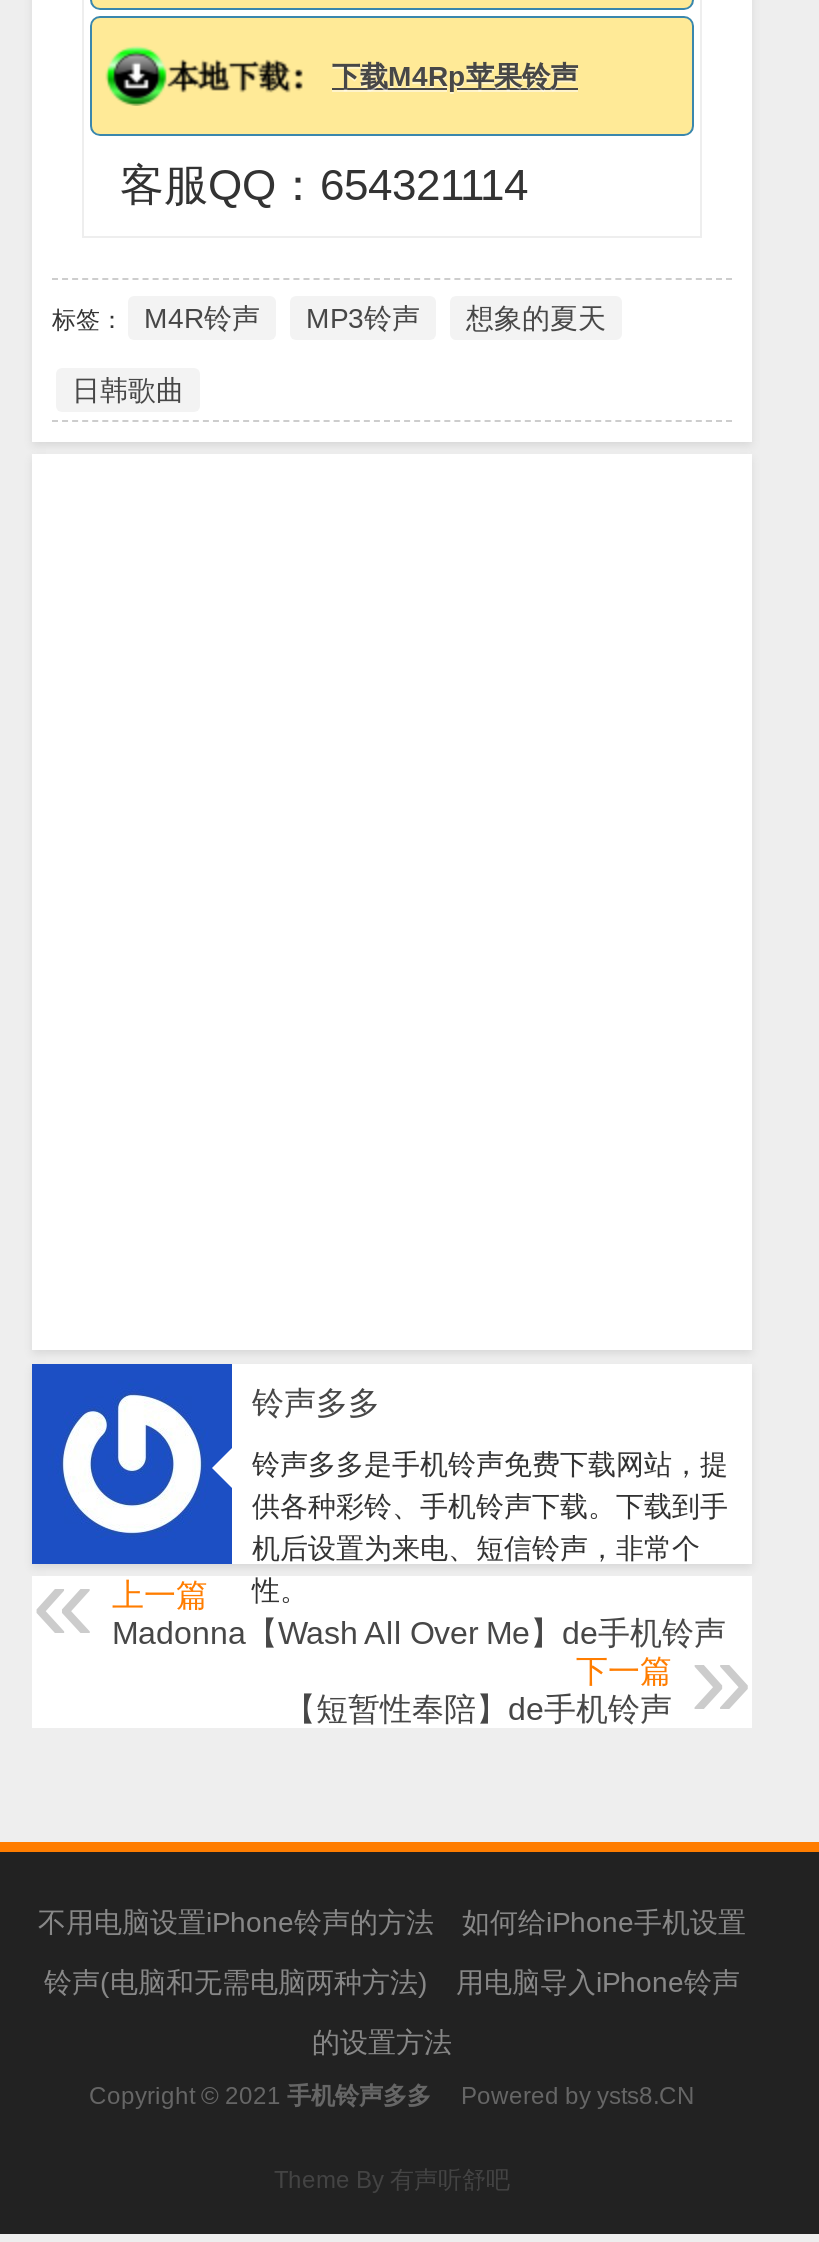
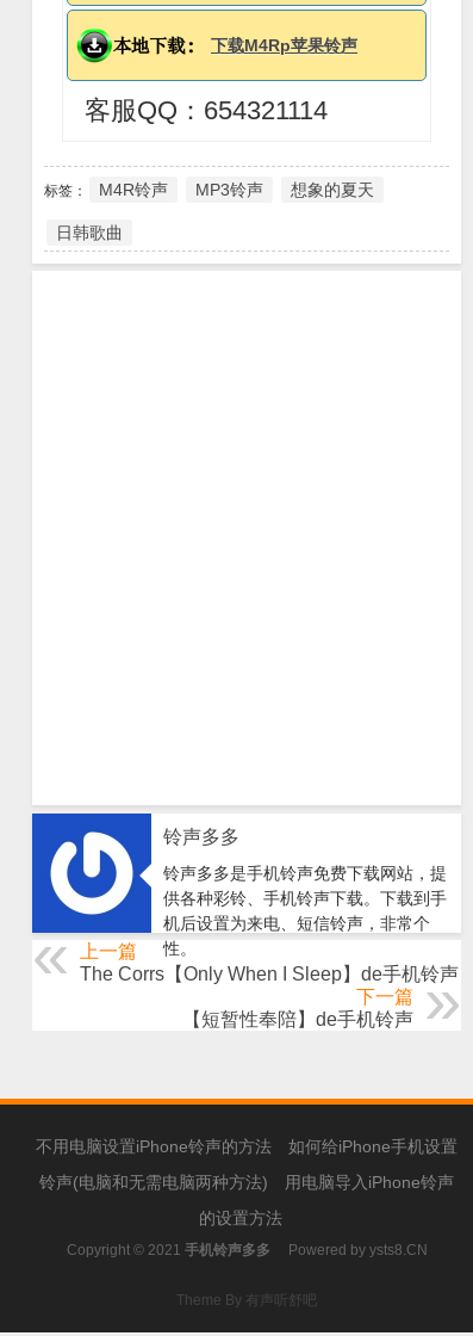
[112,1616,726,1650] Madonna【Wash All Over Me】de手机铃声 -> [80,964,459,984] The Corrs【Only When I Sleep】de手机铃声

